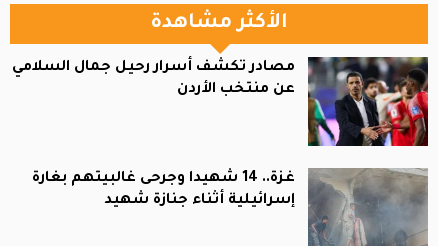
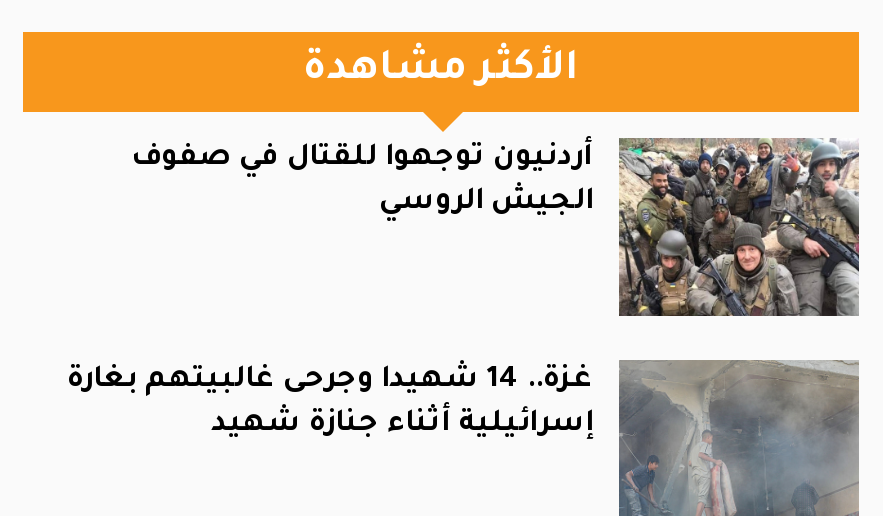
[12,56,429,147] [image] | مصادر تكشف أسرار رحيل جمال السلامي | عن منتخب الأردن -> [131,136,861,318] [image] | أردنيون توجهوا للقتال في صفوف | الجيش الروسي

